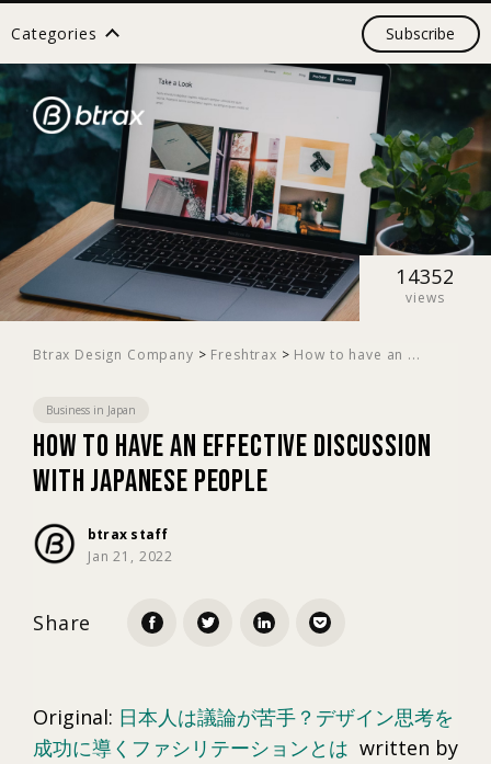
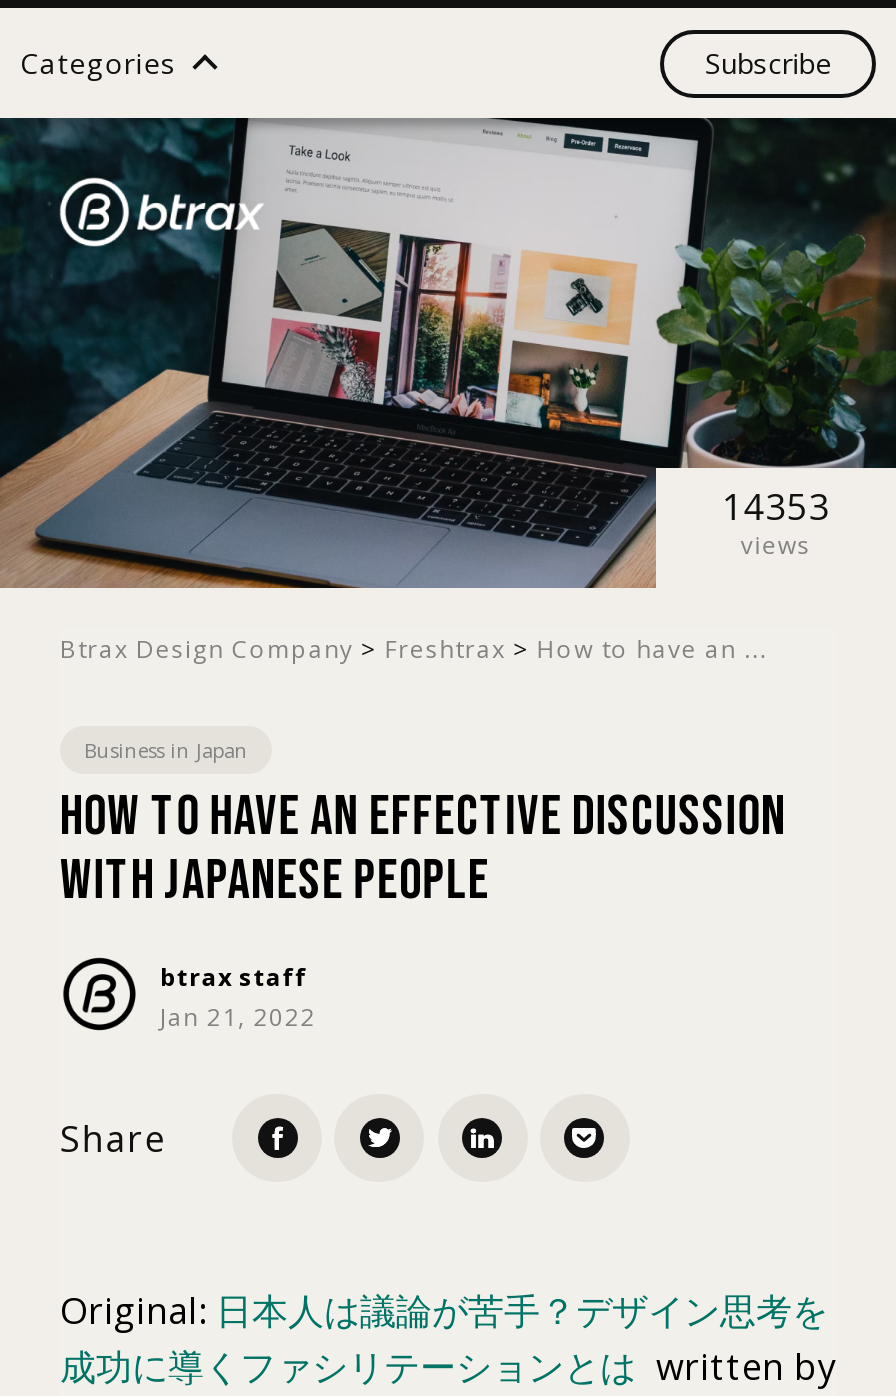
[396,263,455,290] 14352 -> [722,482,830,530] 14353

